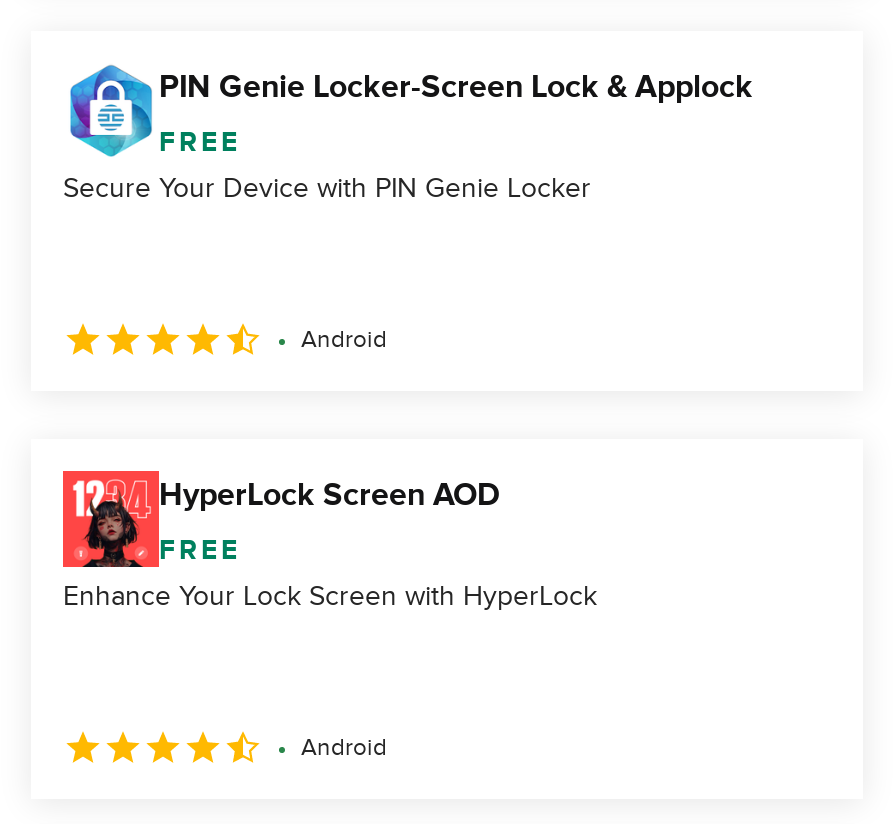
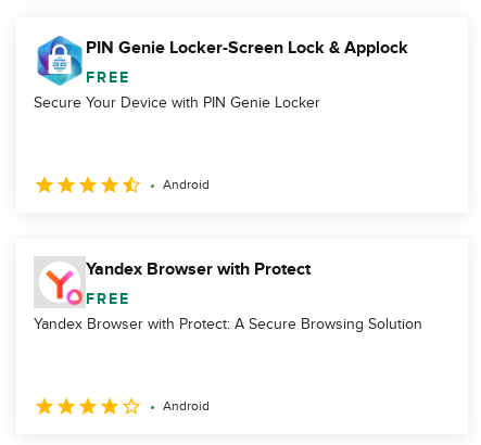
[61,469,499,565] [image] | HyperLock Screen AOD -> [34,256,311,307] [image] | Yandex Browser with Protect
[63,579,597,613] Enhance Your Lock Screen with HyperLock -> [34,315,422,333] Yandex Browser with Protect: A Secure Browsing Solution

